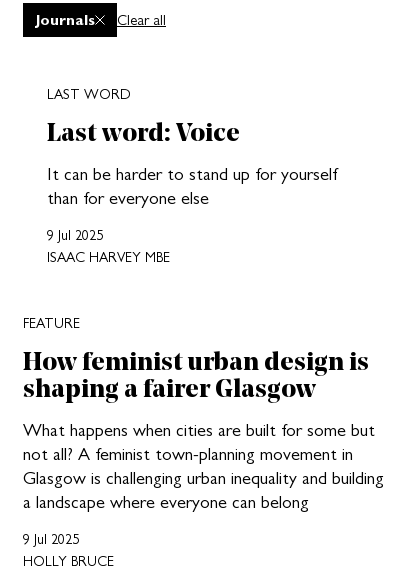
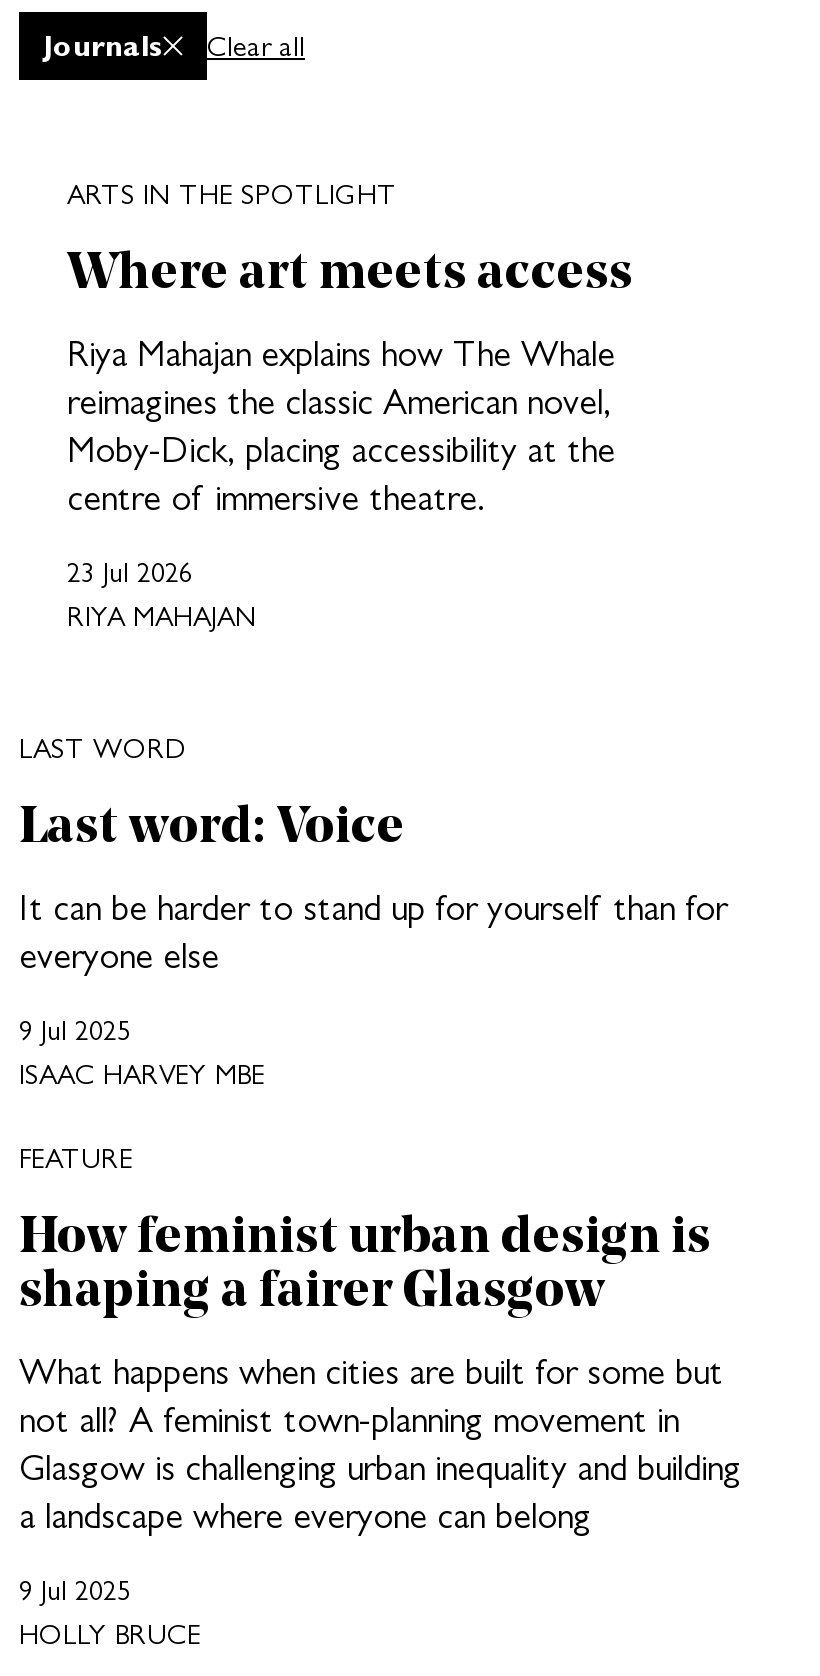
none -> [67,178,633,632] ARTS IN THE SPOTLIGHT | Where art meets access | Riya Mahajan explains how The Whale | reimagines the classic American novel, | Moby-Dick, placing accessibility at the | centre of immersive theatre. | 23 Jul 2026 | RIYA MAHAJAN
moved [47,86,245,148] -> [19,732,415,856]: LAST WORD | Last word: Voice
moved [47,227,170,265] -> [19,1014,265,1090]: 9 Jul 2025 | ISAAC HARVEY MBE

